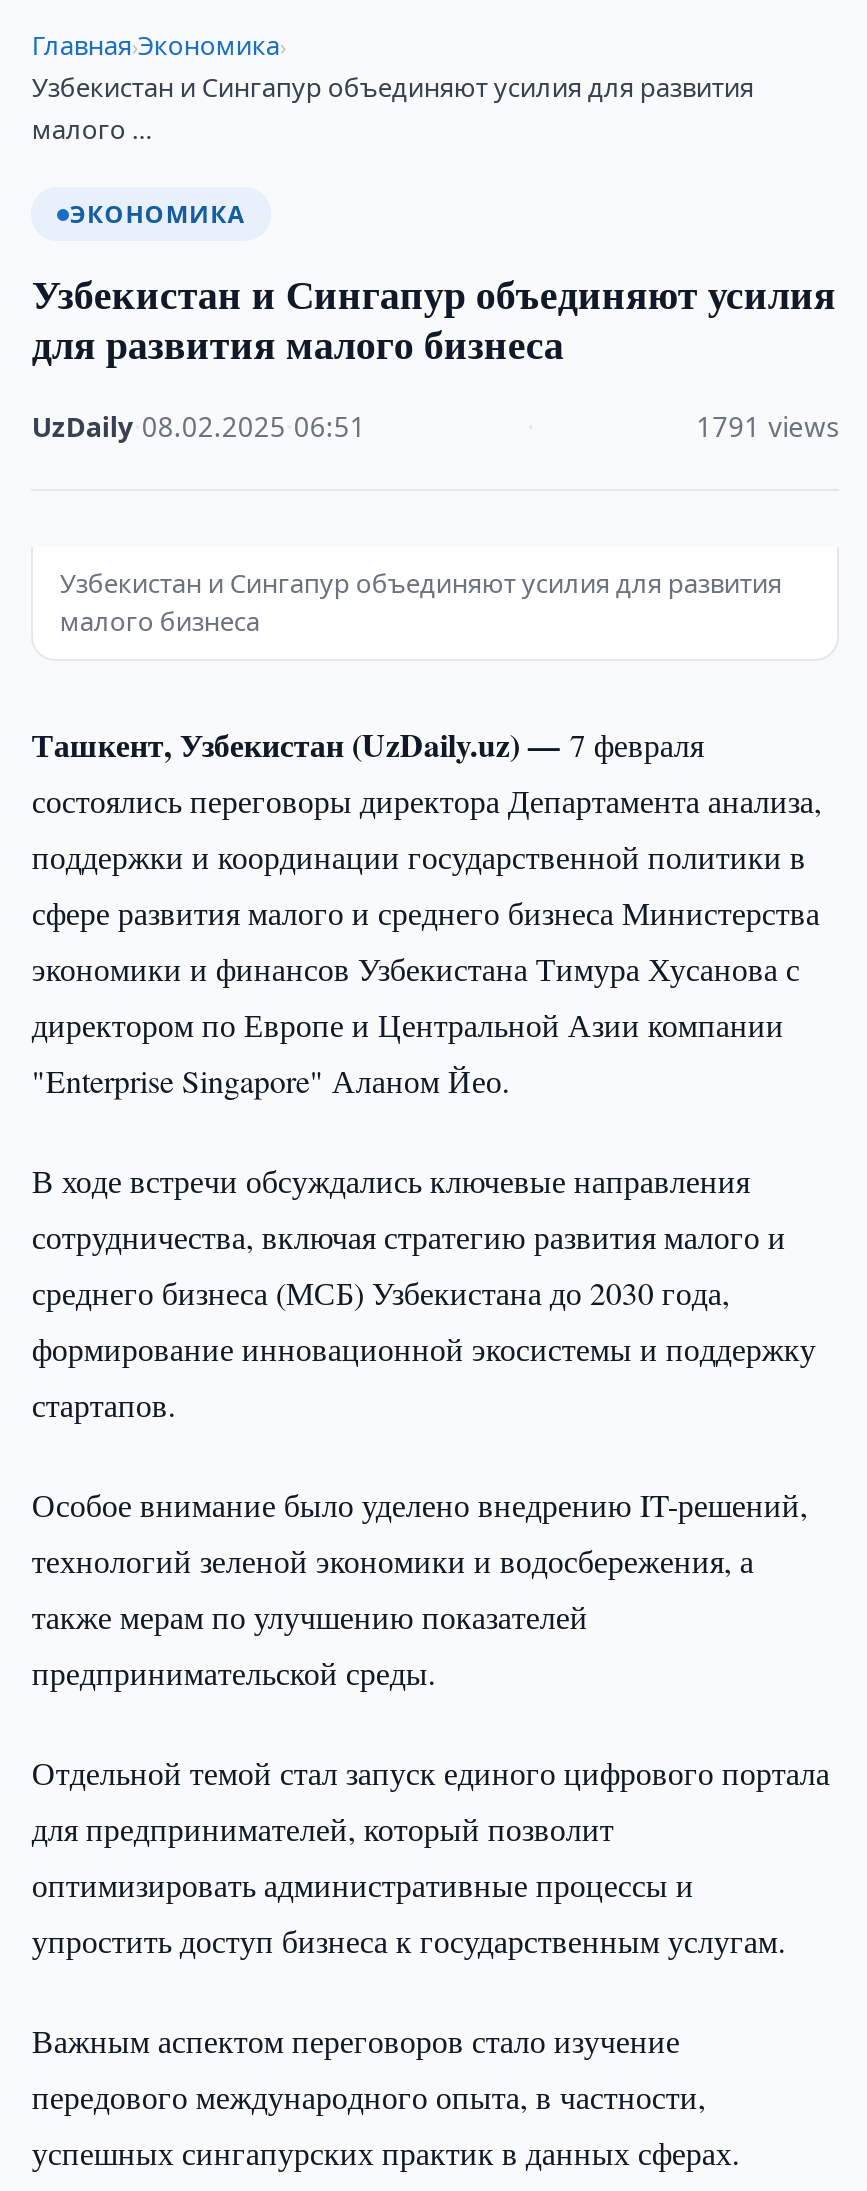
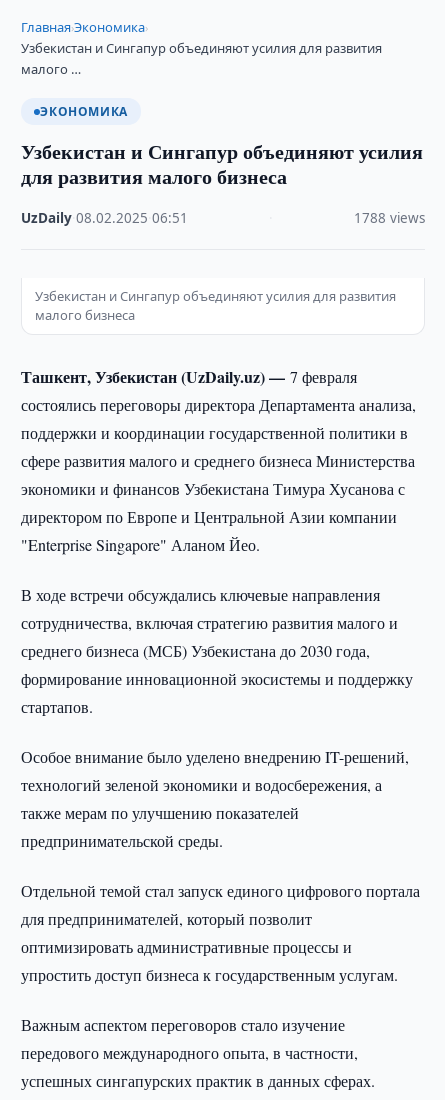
[696,409,838,445] 1791 views -> [354,209,425,227] 1788 views

